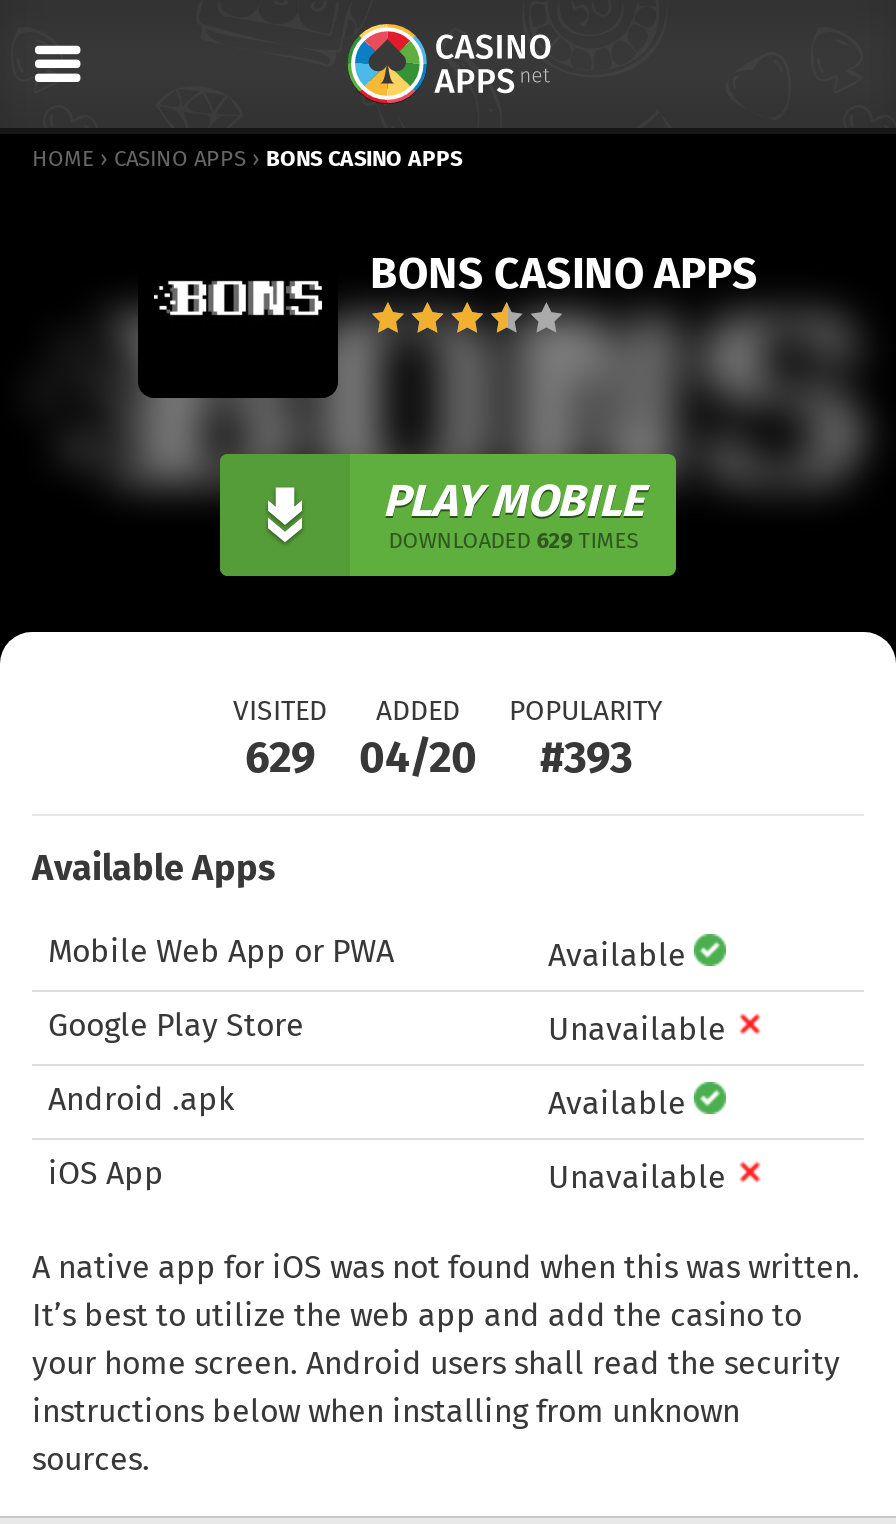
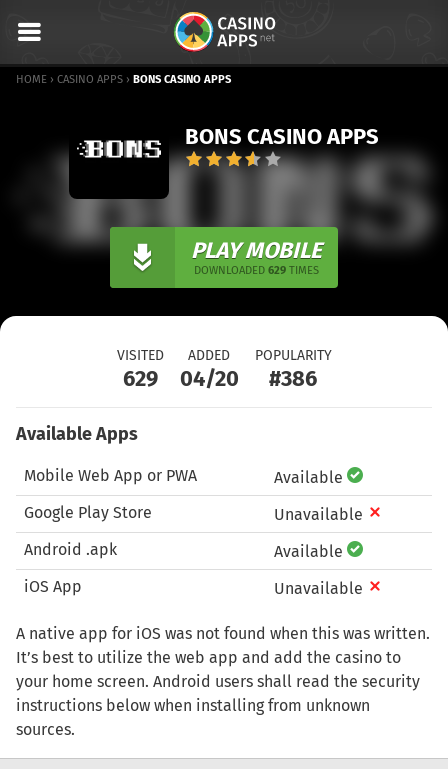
[245,730,632,784] 629 04/20 #393 -> [122,365,317,392] 629 04/20 #386

